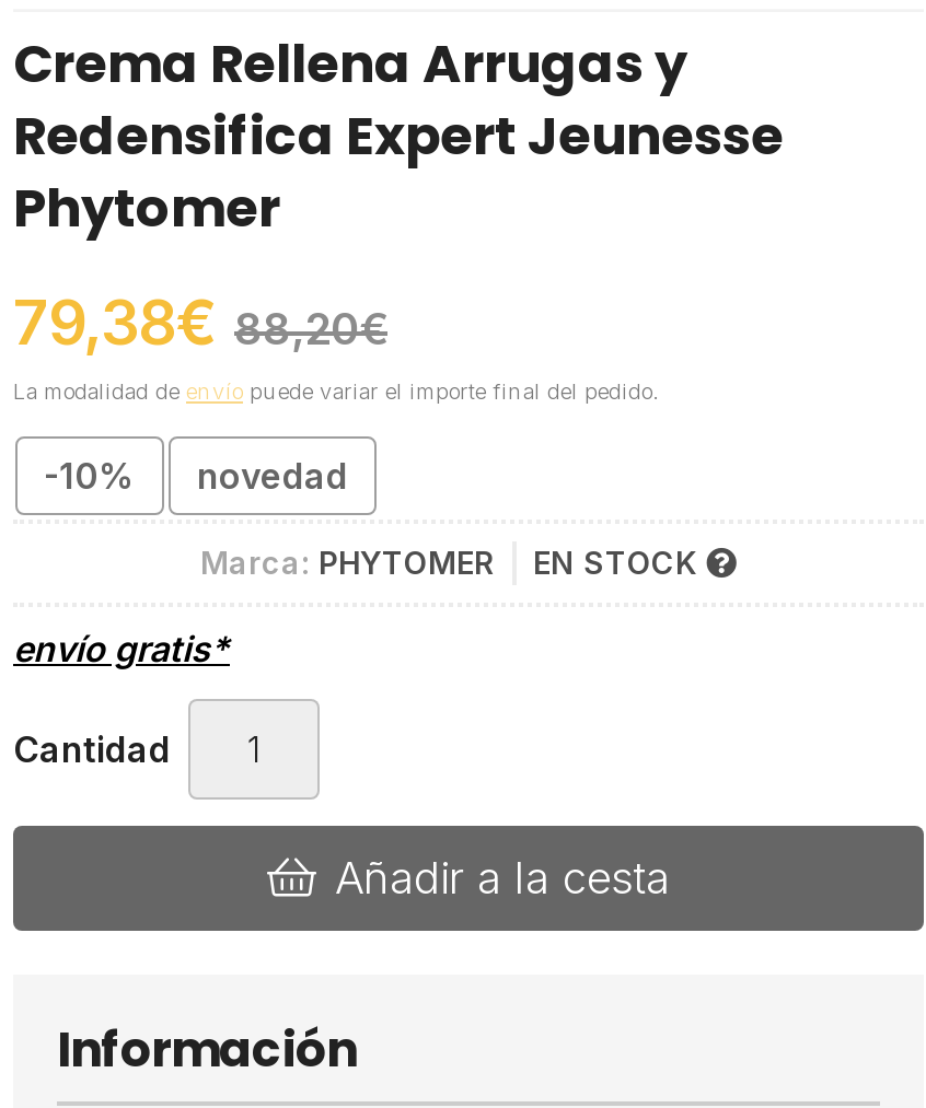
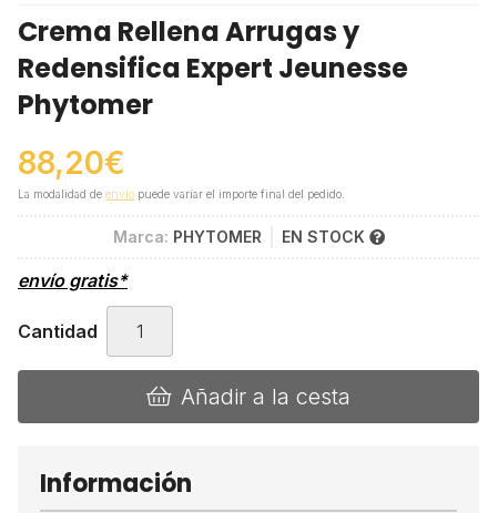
[13,285,387,359] 79,38€ 88,20€ -> [18,144,125,181] 88,20€
[44,453,348,497] -10% | novedad -> none

